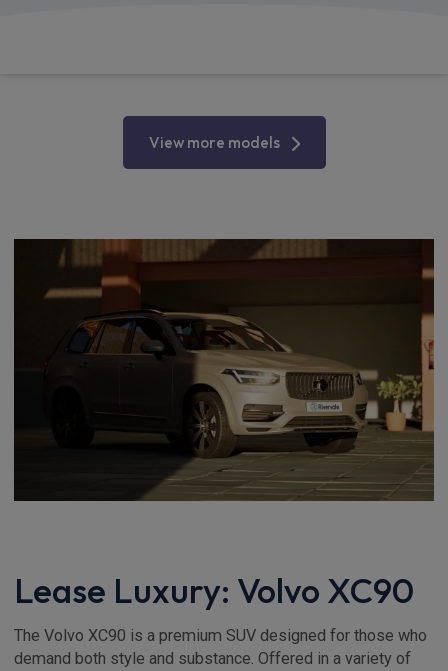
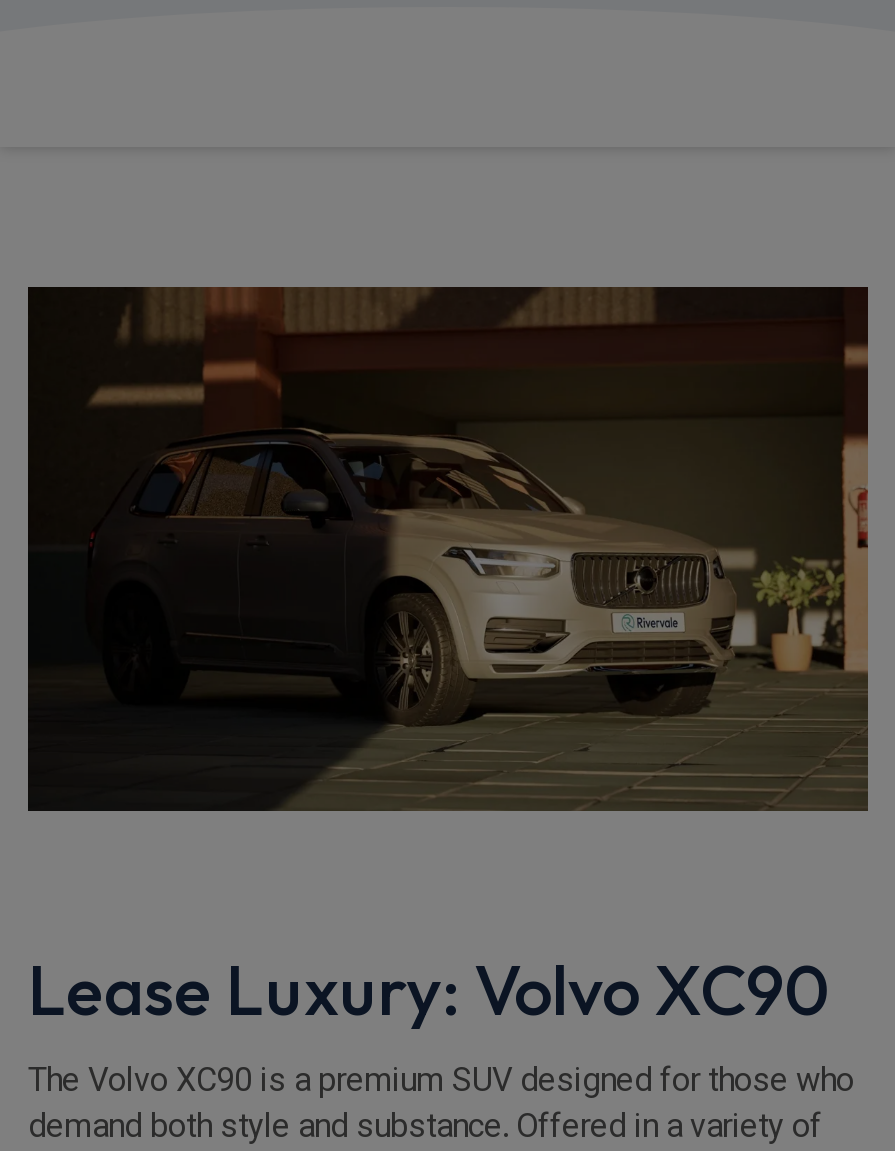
[148,133,282,152] View more models -> none

